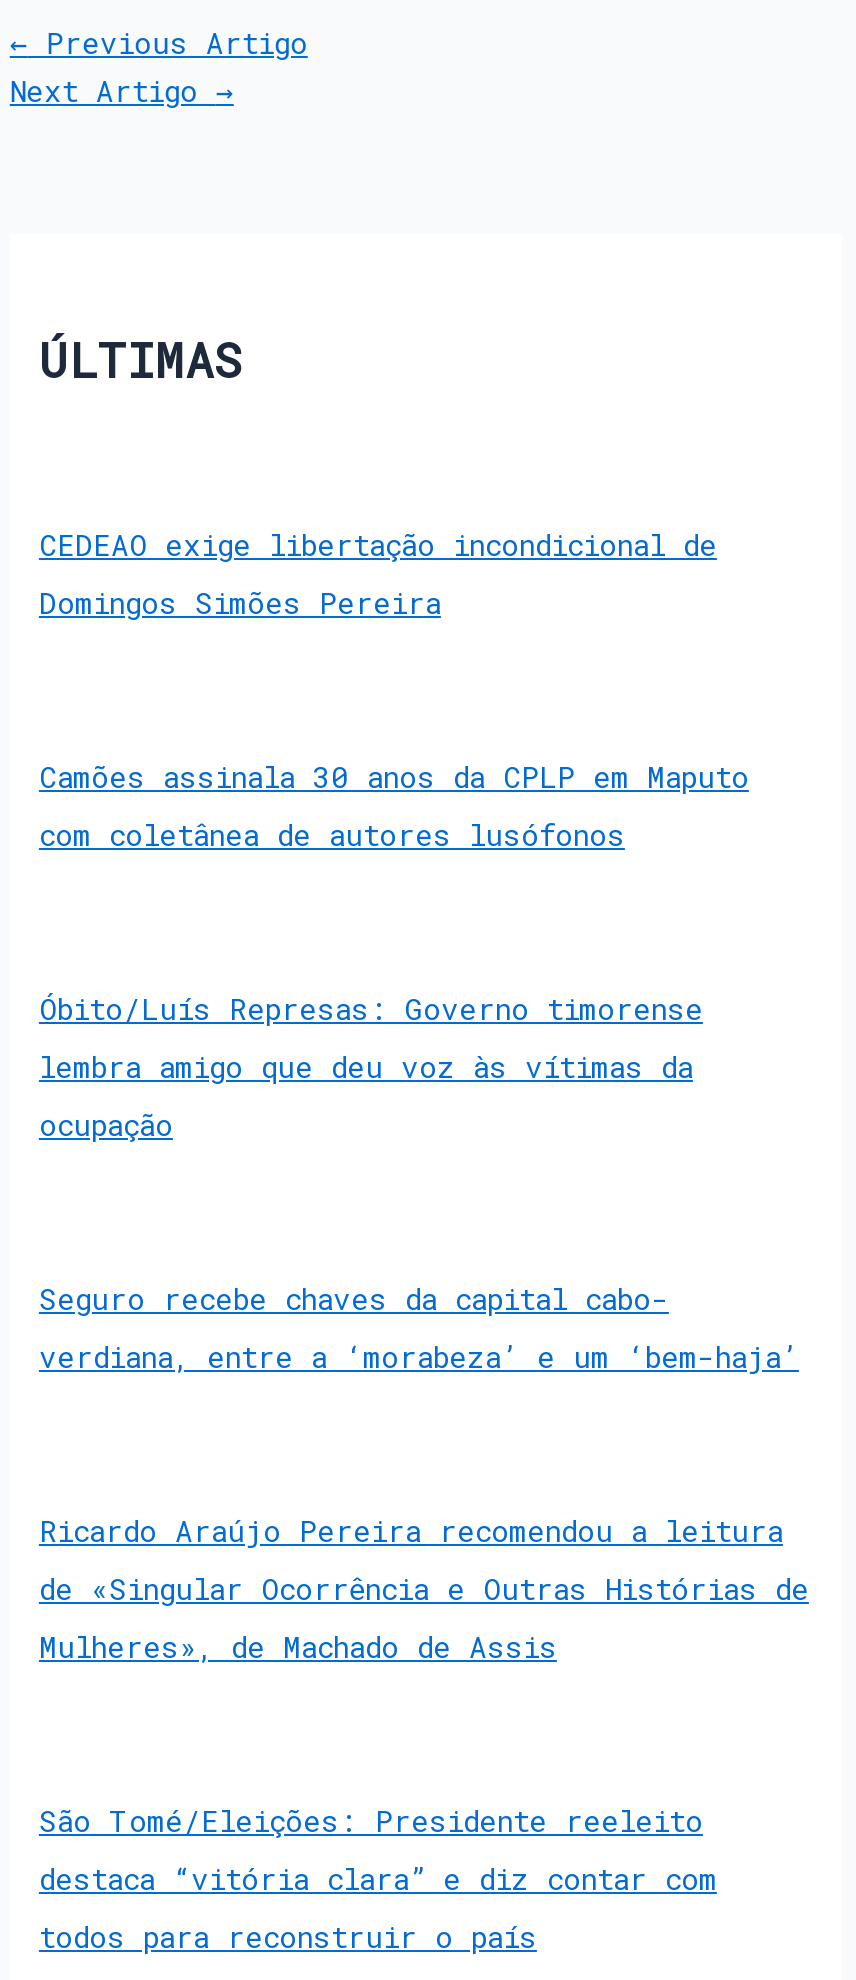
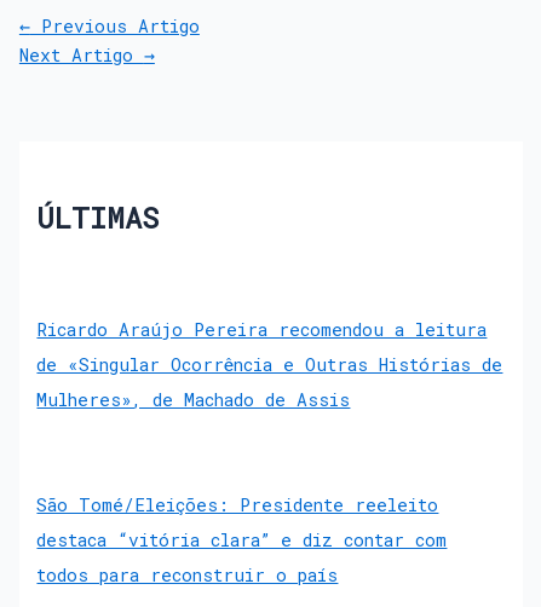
[39,525,717,621] CEDEAO exige libertação incondicional de | Domingos Simões Pereira -> none
[39,758,749,854] Camões assinala 30 anos da CPLP em Maputo | com coletânea de autores lusófonos -> none
[39,990,703,1144] Óbito/Luís Represas: Governo timorense | lembra amigo que deu voz às vítimas da | ocupação -> none
[39,1280,799,1376] Seguro recebe chaves da capital cabo- | verdiana, entre a ‘morabeza’ e um ‘bem-haja’ -> none

